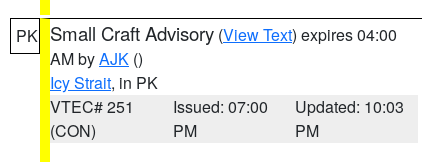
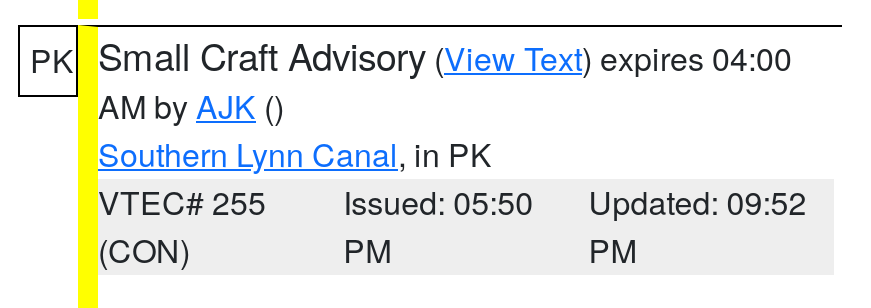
[50,71,158,118] Icy Strait, in PK | VTEC# 251 -> [98,131,492,225] Southern Lynn Canal, in PK | VTEC# 255
[173,95,268,118] Issued: 07:00 -> [343,179,533,225] Issued: 05:50
[295,95,404,118] Updated: 10:03 -> [588,179,806,225] Updated: 09:52

